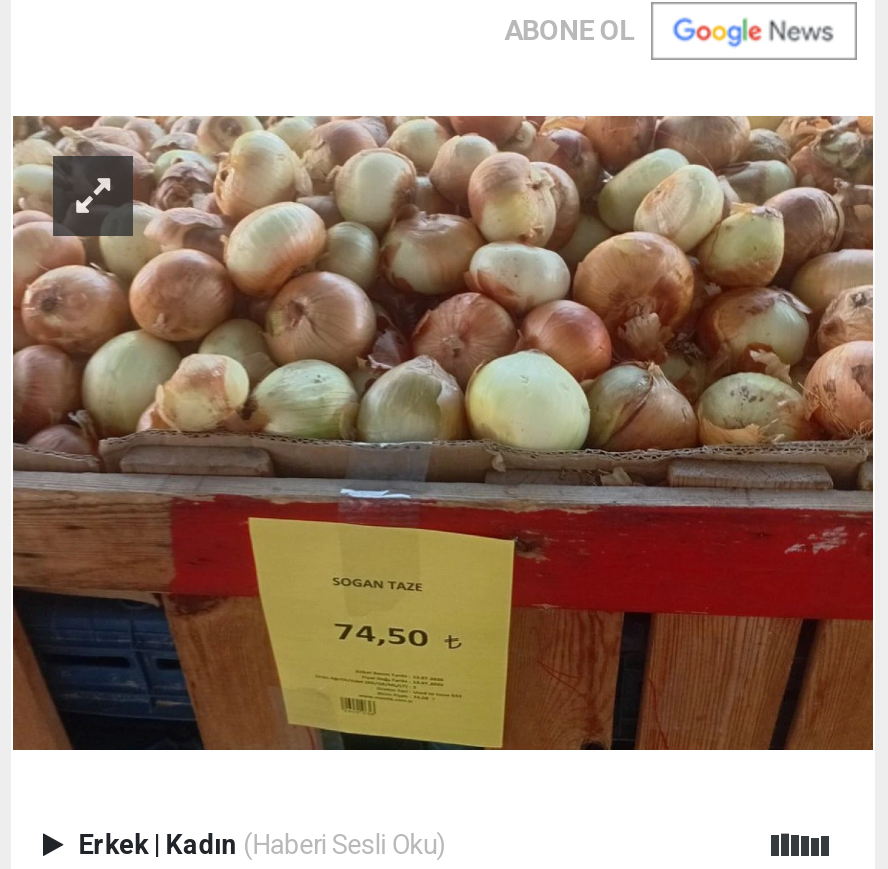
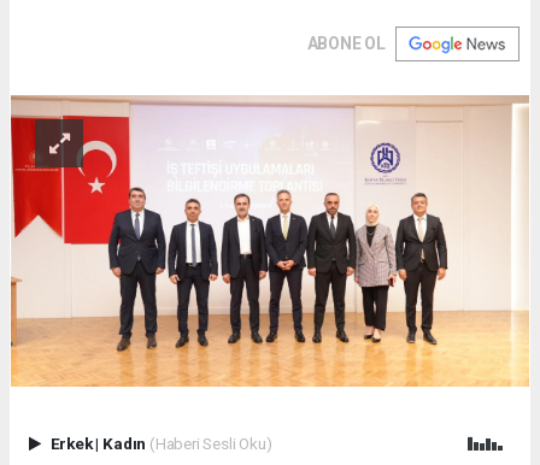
[11,116,875,752] [image] -> [10,95,529,388] [image]

